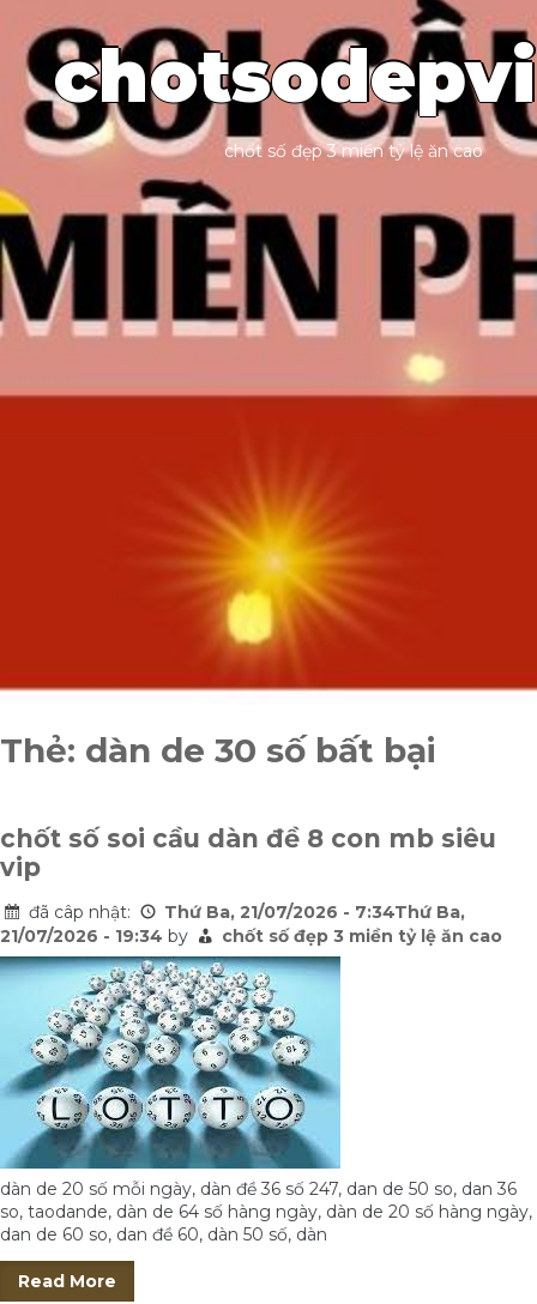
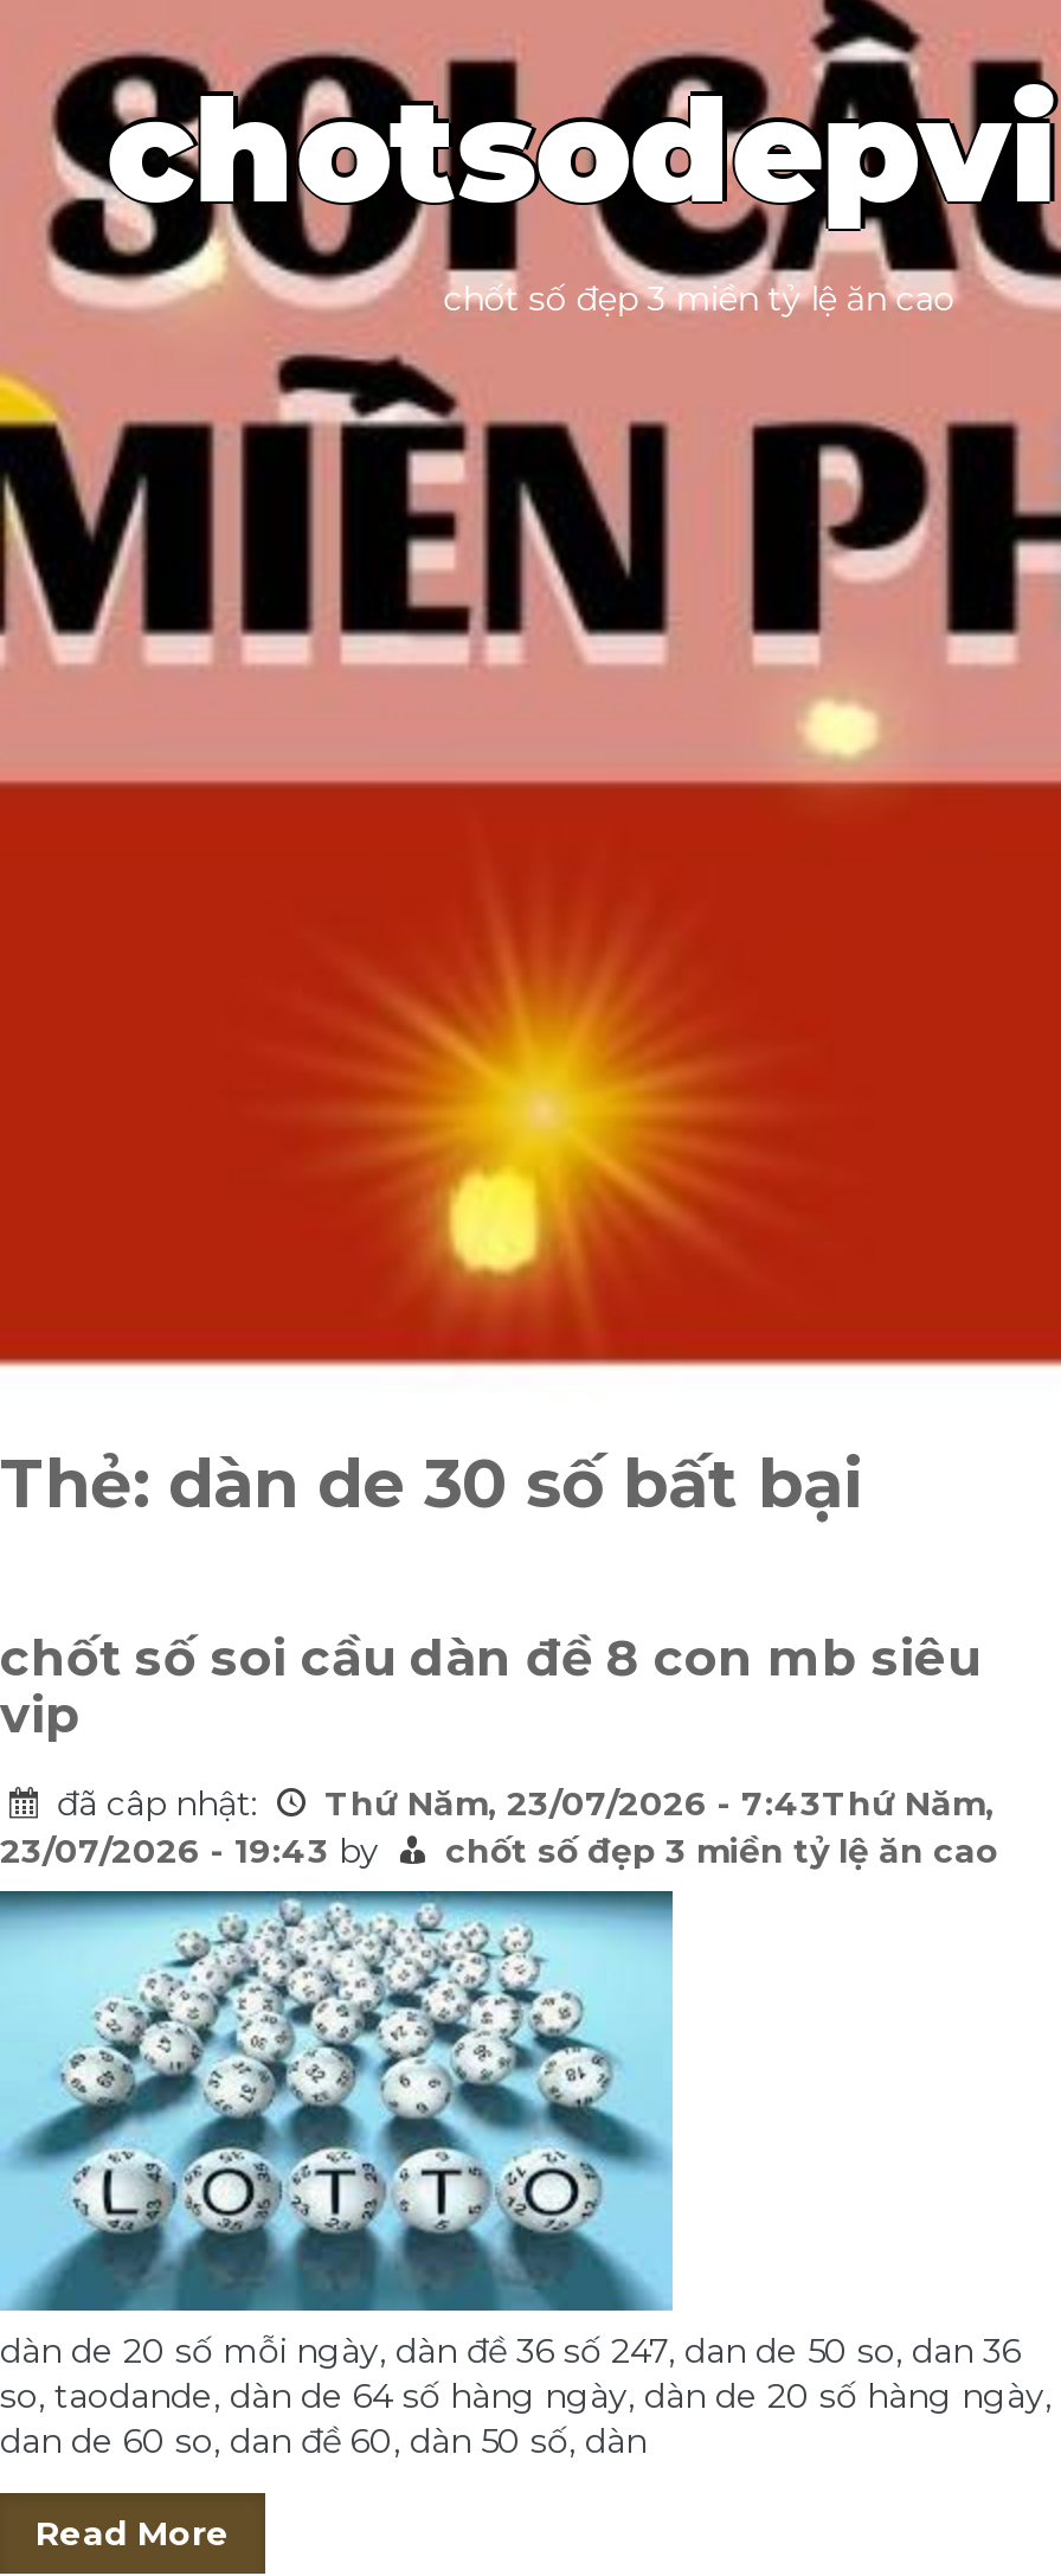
[164,902,465,923] Thứ Ba, 21/07/2026 - 7:34Thứ Ba, -> [324,1783,995,1825] Thứ Năm, 23/07/2026 - 7:43Thứ Năm,
[0,926,193,947] 21/07/2026 - 19:34 by -> [0,1830,388,1873] 23/07/2026 - 19:43 by

